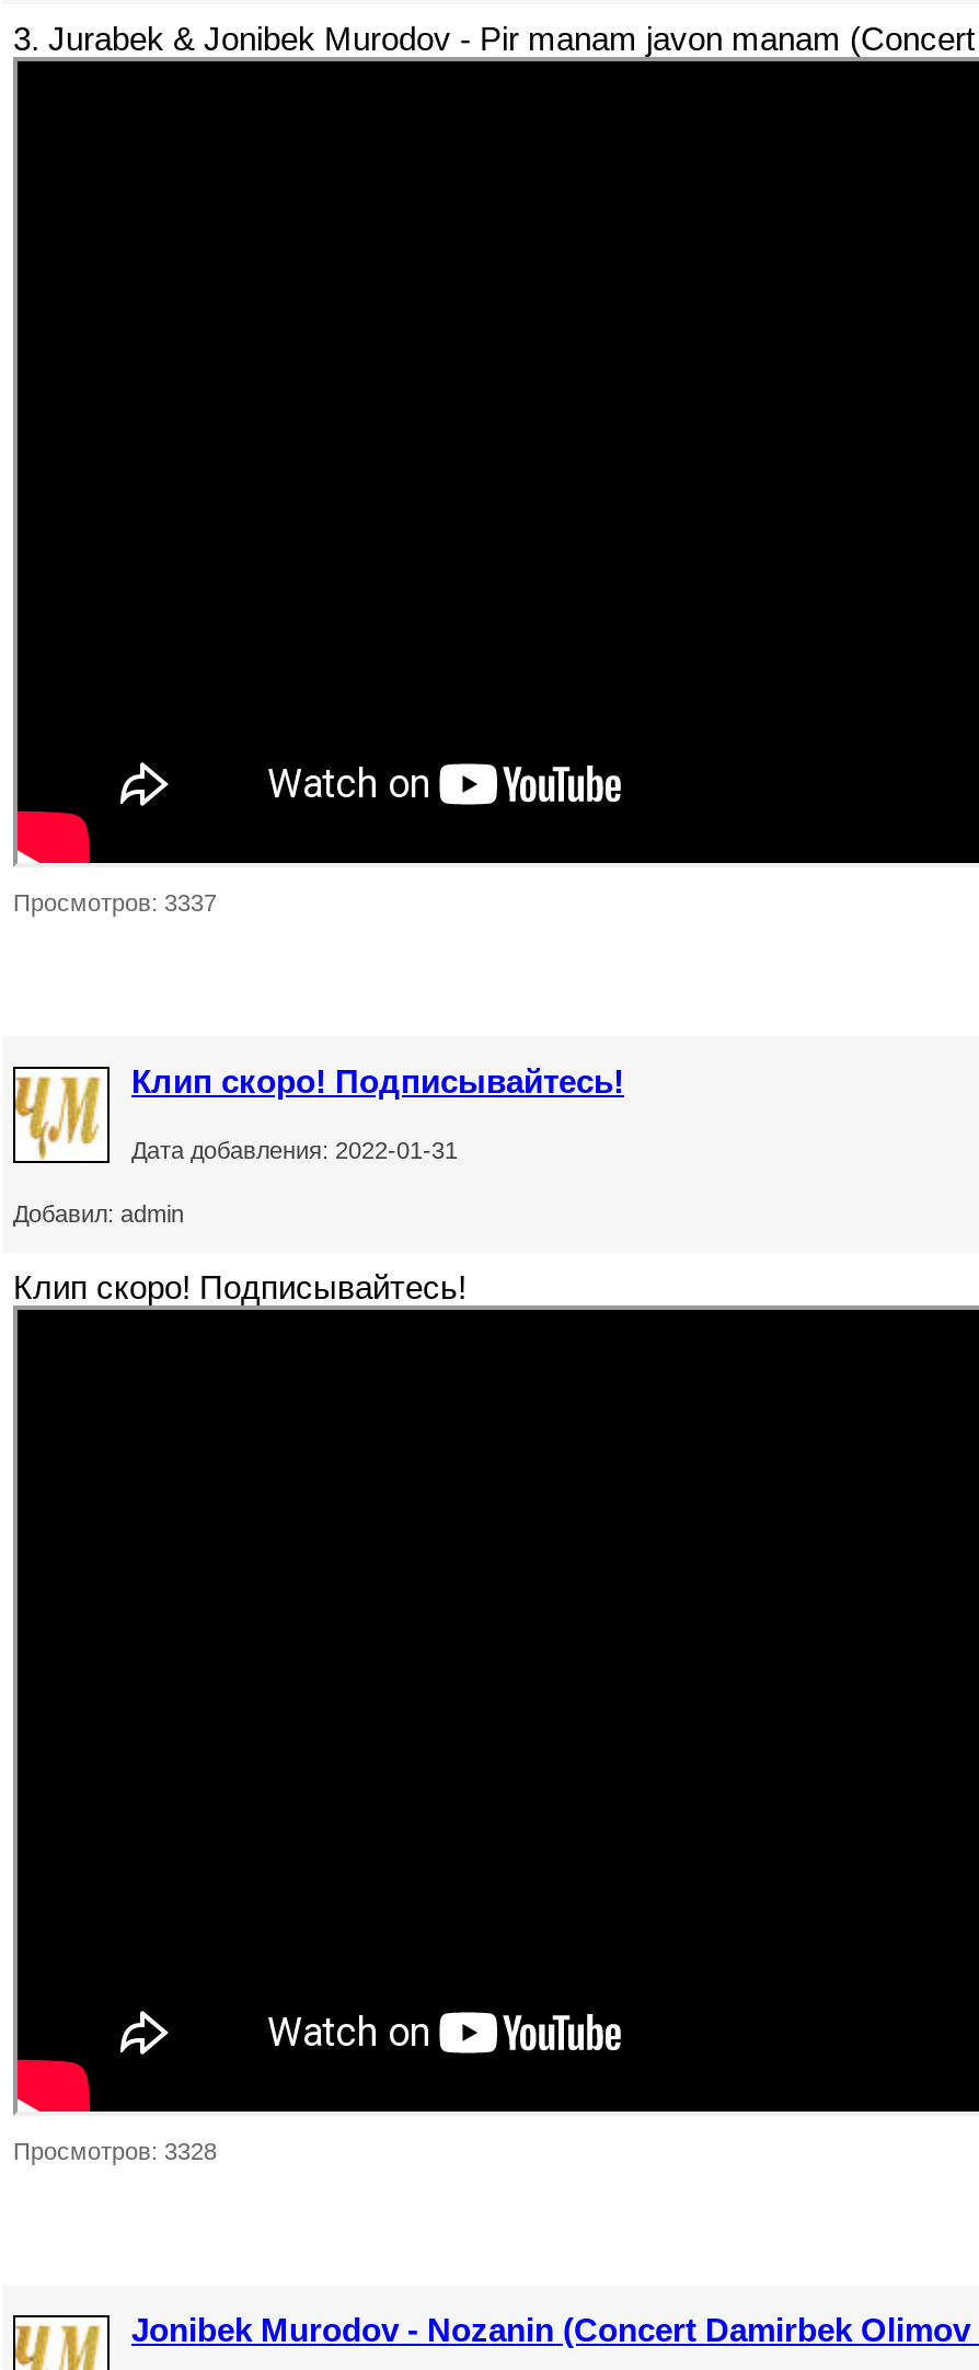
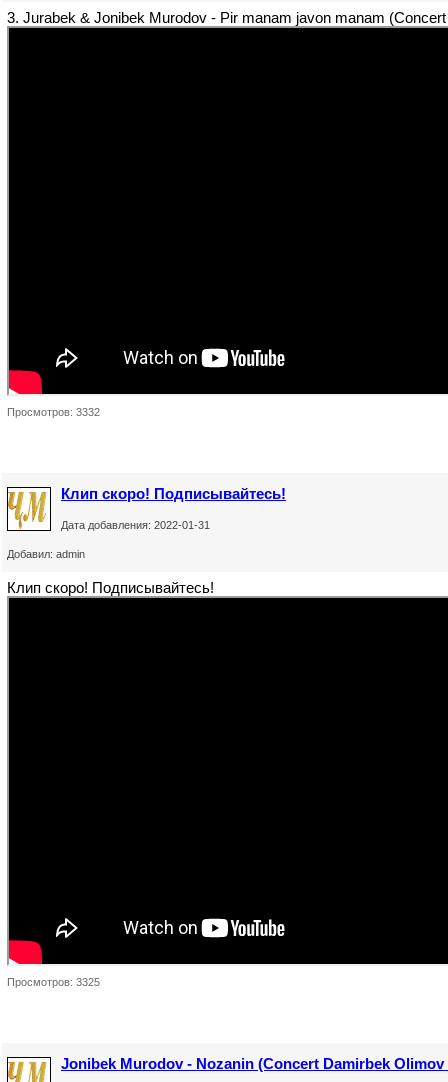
[13,889,217,916] Просмотров: 3337 -> [7,406,100,418] Просмотров: 3332
[13,2138,217,2164] Просмотров: 3328 -> [7,976,100,988] Просмотров: 3325

